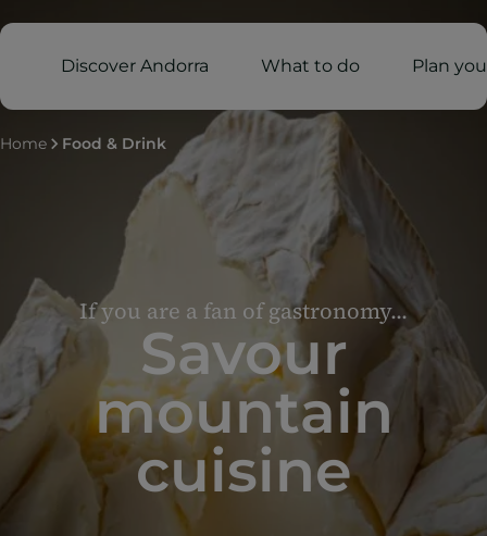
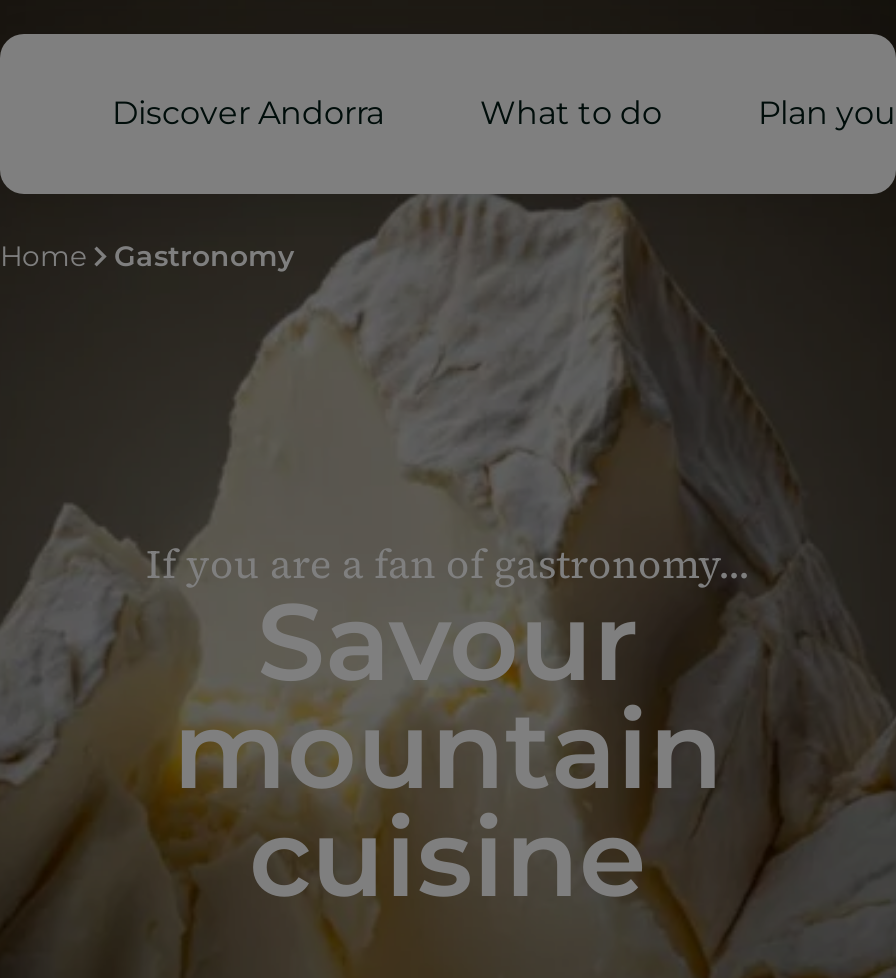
[62,134,166,153] Food & Drink -> [114,238,294,274] Gastronomy

